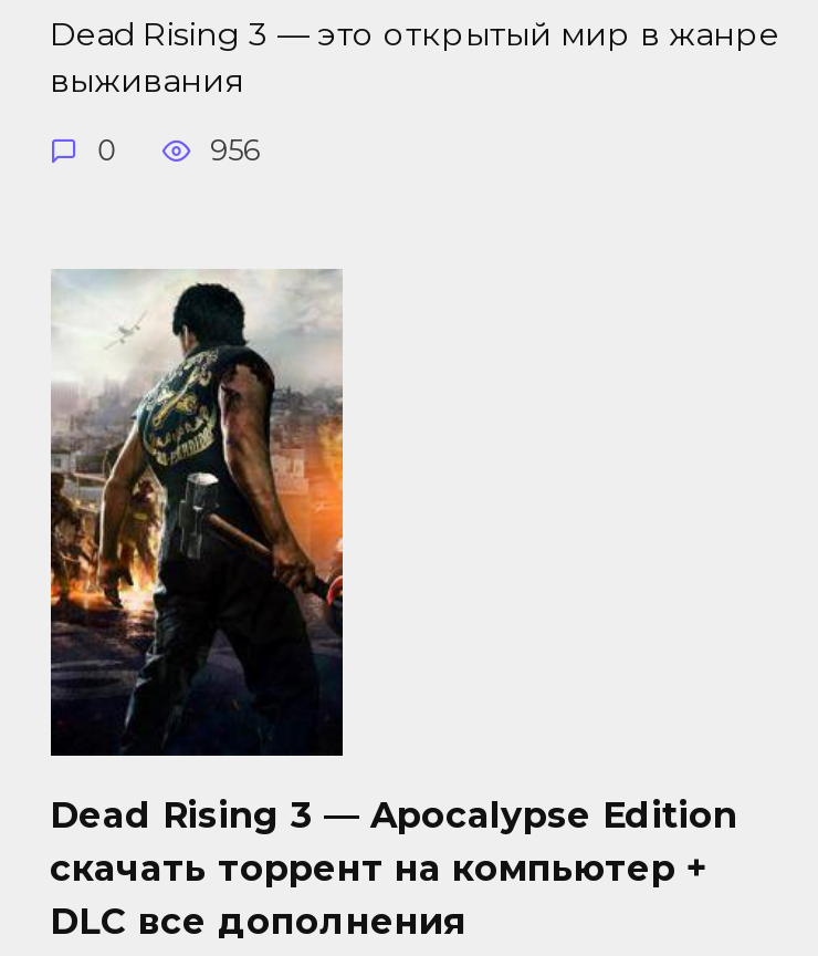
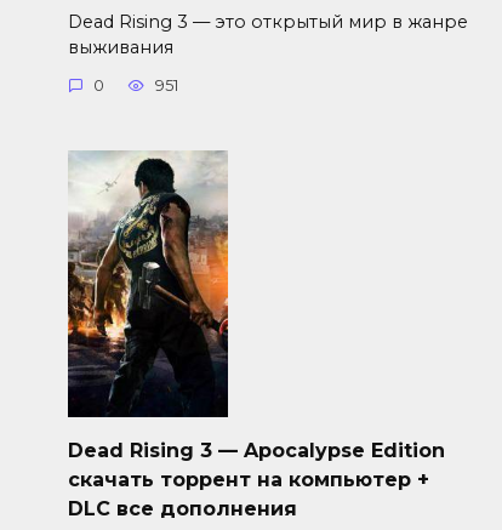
[210,134,261,167] 956 -> [155,77,178,95] 951

